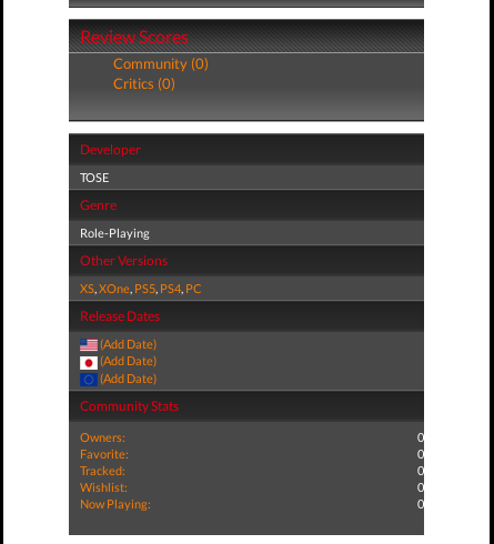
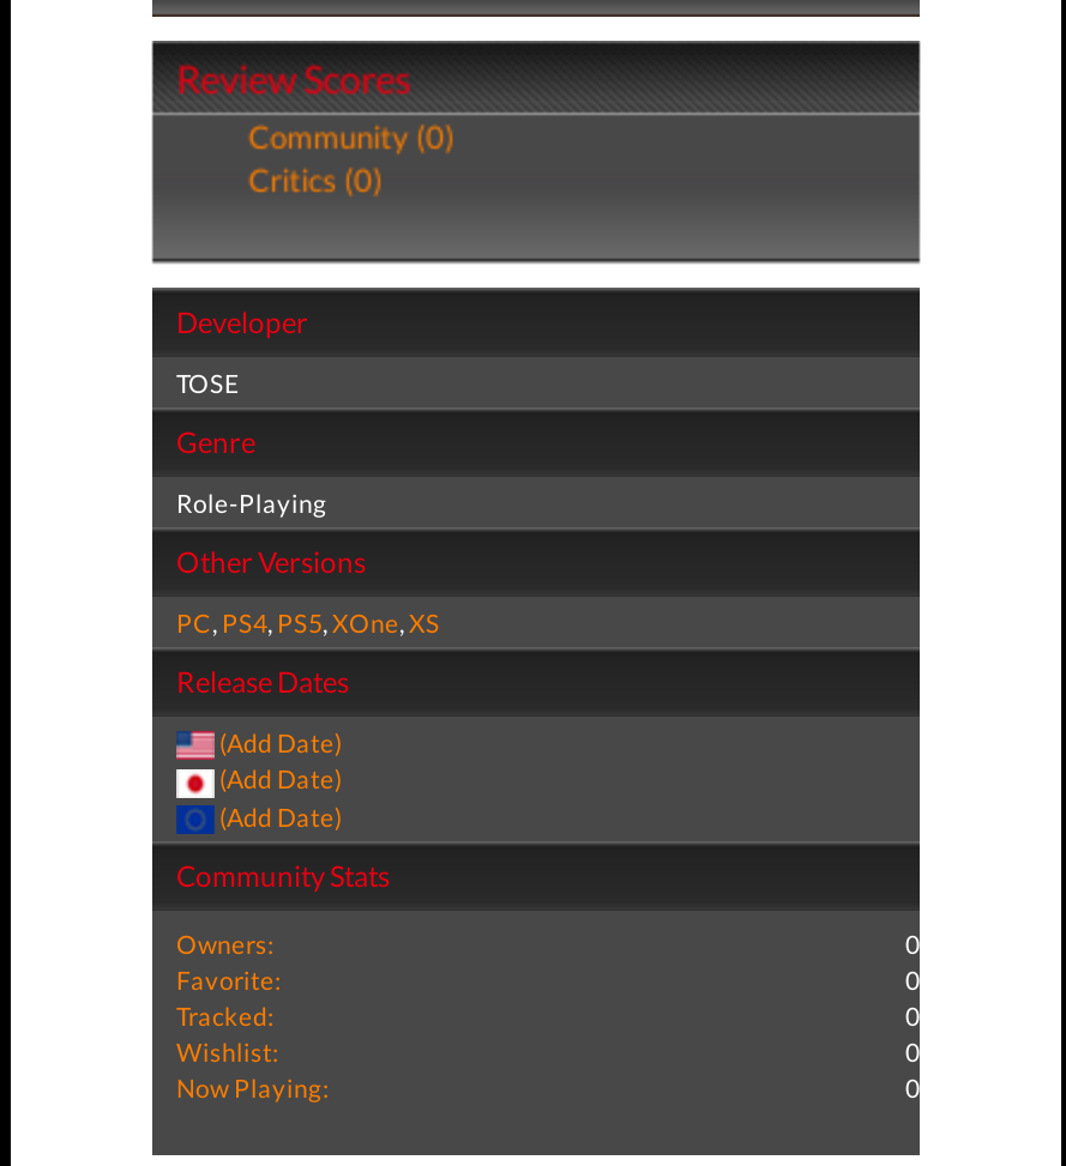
[80,281,202,295] XS, XOne, PS5, PS4, PC -> [176,606,440,638] PC, PS4, PS5, XOne, XS

